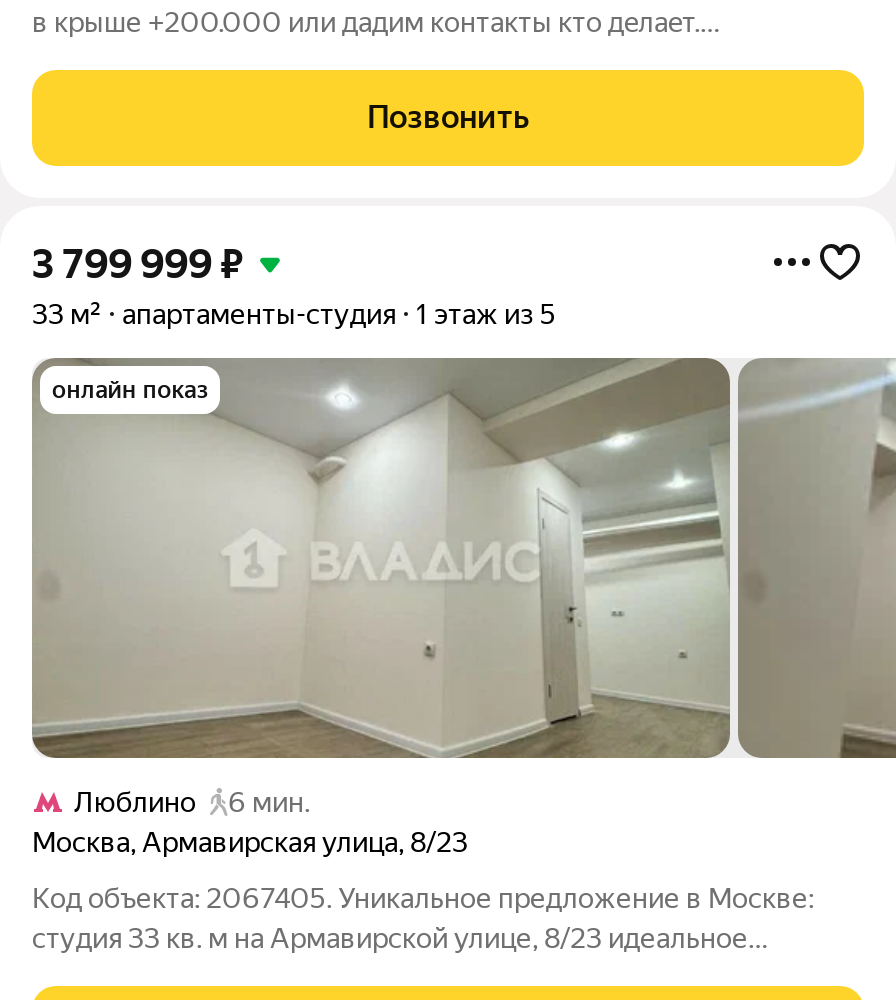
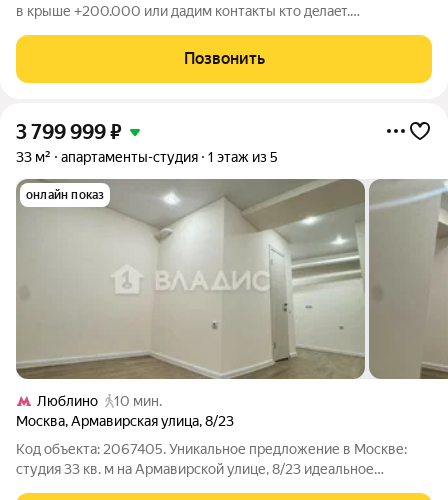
[74,786,310,818] Люблино 6 мин. -> [37,393,162,409] Люблино 10 мин.

